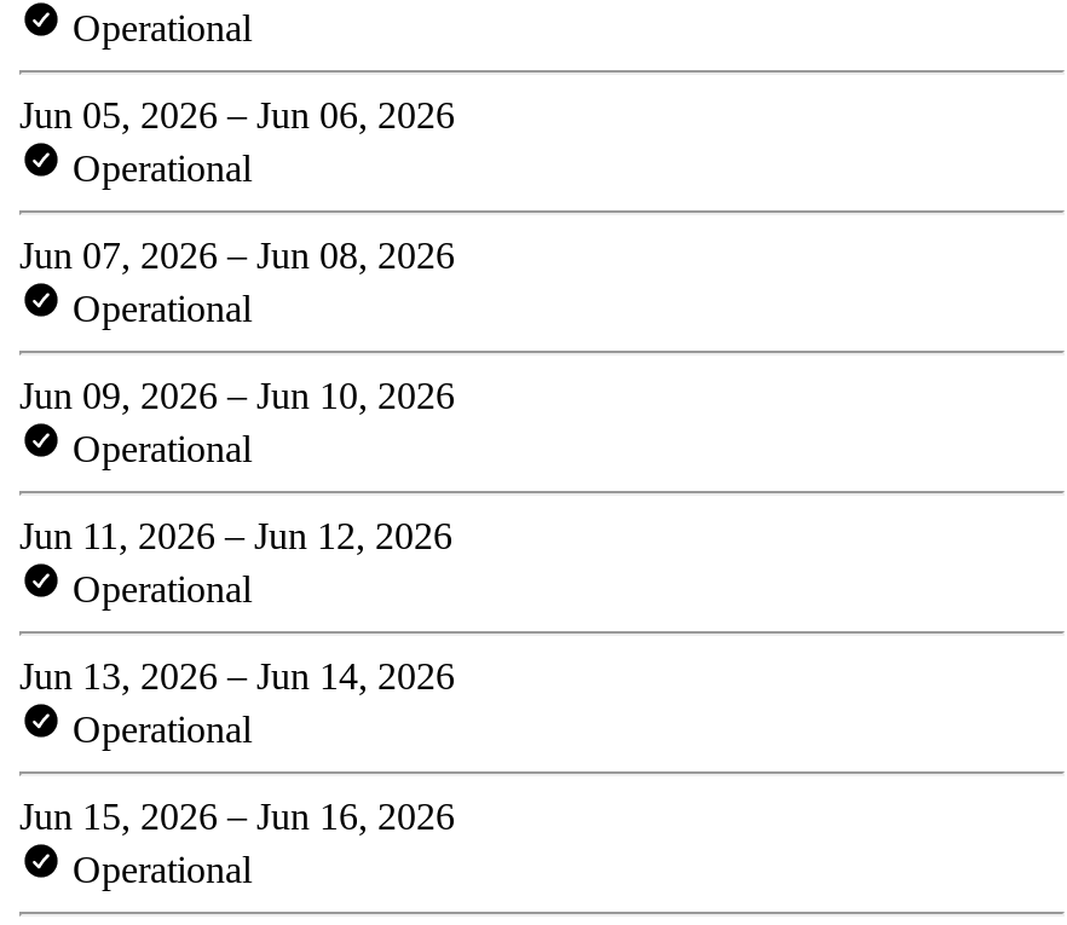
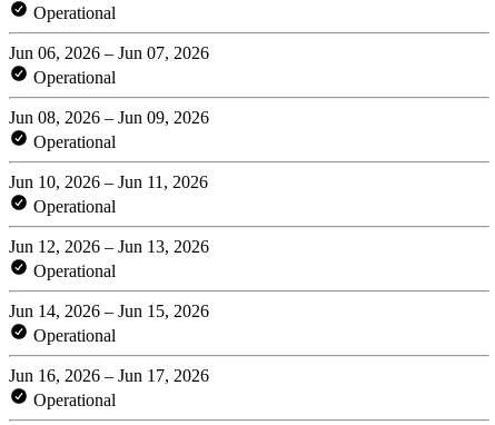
[19,94,455,135] Jun 05, 2026 – Jun 06, 2026 -> [9,43,209,62] Jun 06, 2026 – Jun 07, 2026
[19,234,455,275] Jun 07, 2026 – Jun 08, 2026 -> [9,108,209,127] Jun 08, 2026 – Jun 09, 2026
[19,375,455,416] Jun 09, 2026 – Jun 10, 2026 -> [9,172,208,191] Jun 10, 2026 – Jun 11, 2026
[19,515,452,556] Jun 11, 2026 – Jun 12, 2026 -> [9,237,209,256] Jun 12, 2026 – Jun 13, 2026
[19,655,455,696] Jun 13, 2026 – Jun 14, 2026 -> [9,301,209,320] Jun 14, 2026 – Jun 15, 2026
[19,795,455,836] Jun 15, 2026 – Jun 16, 2026 -> [9,366,209,385] Jun 16, 2026 – Jun 17, 2026

